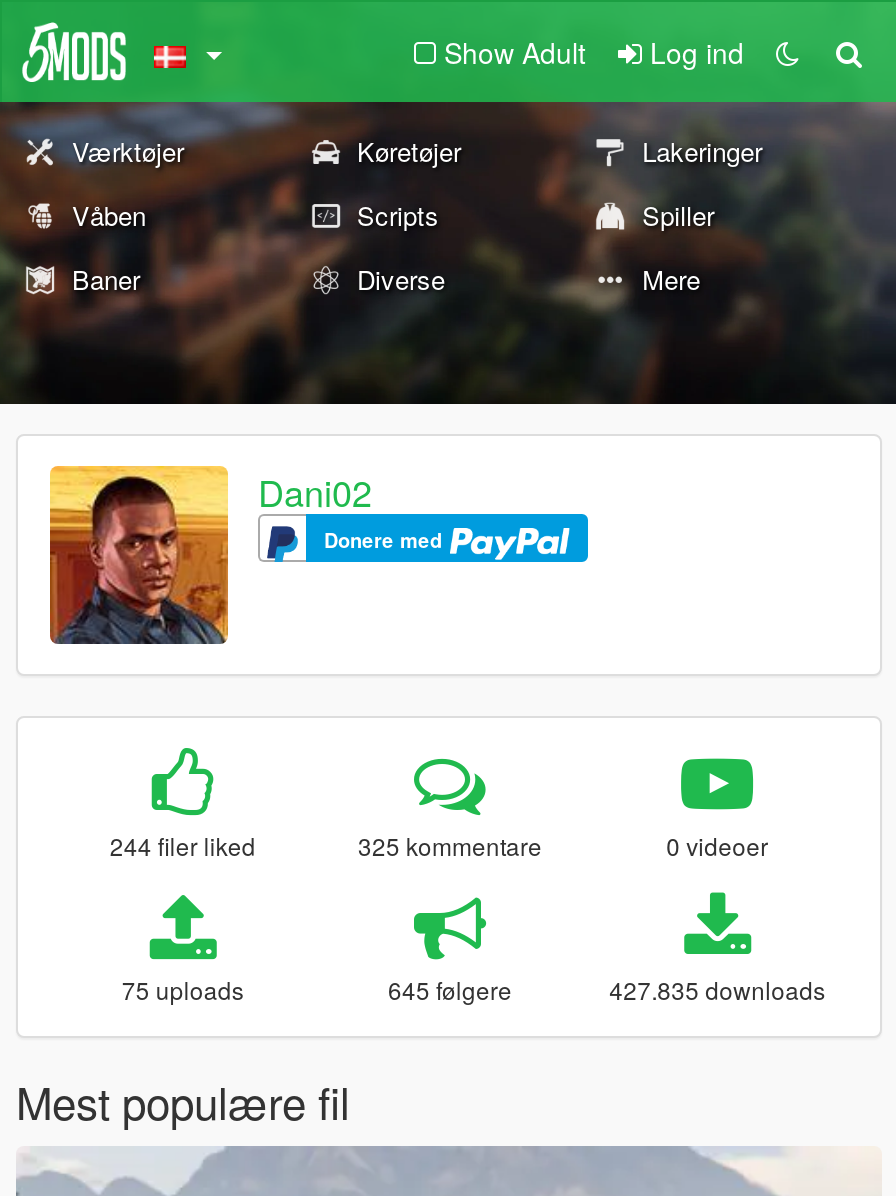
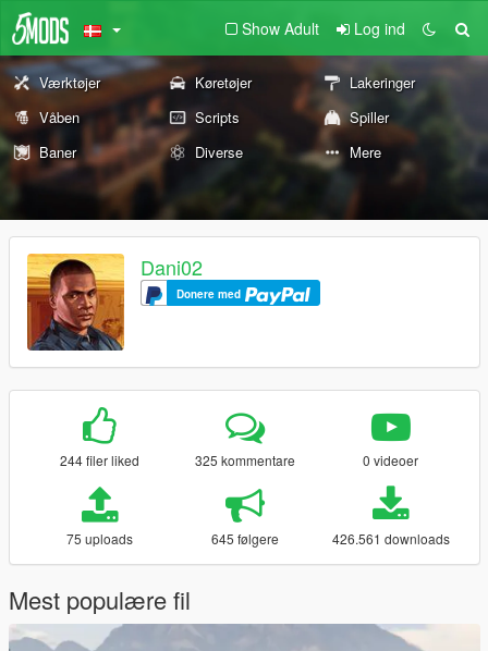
[609,972,825,1006] 427.835 downloads -> [332,529,449,548] 426.561 downloads

